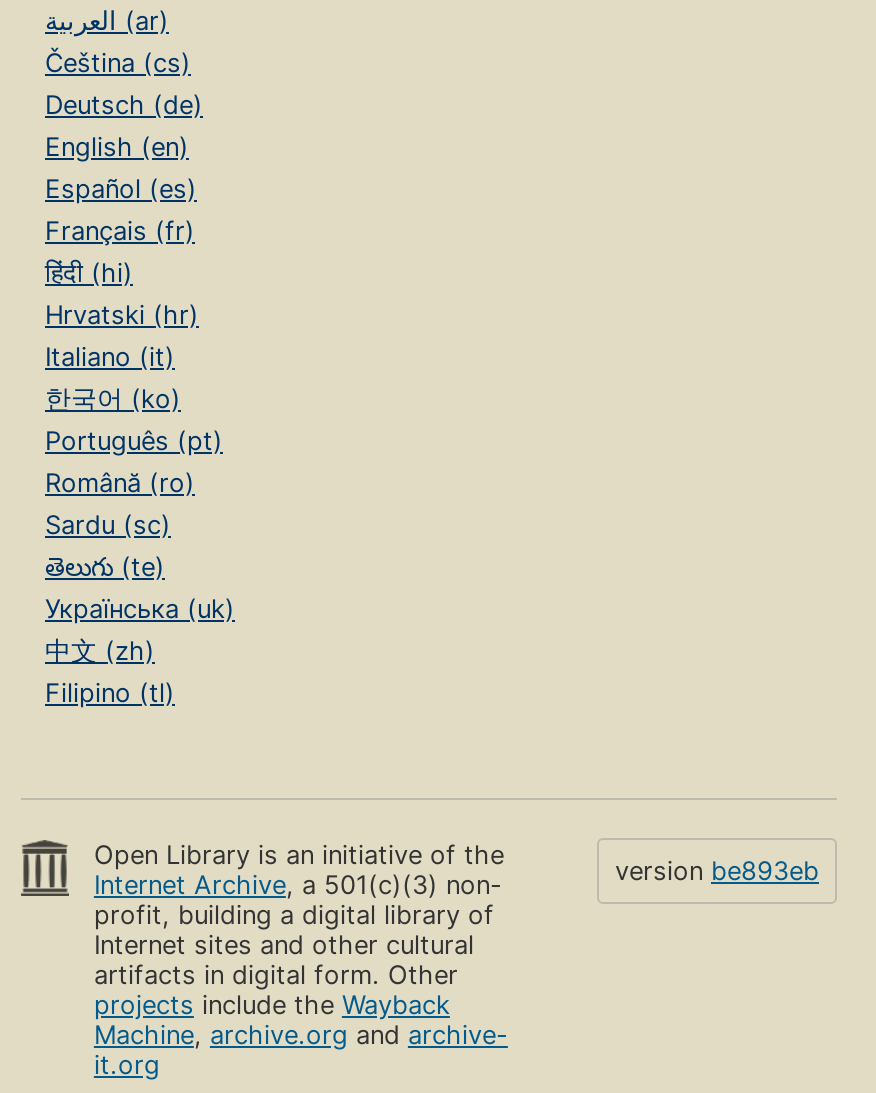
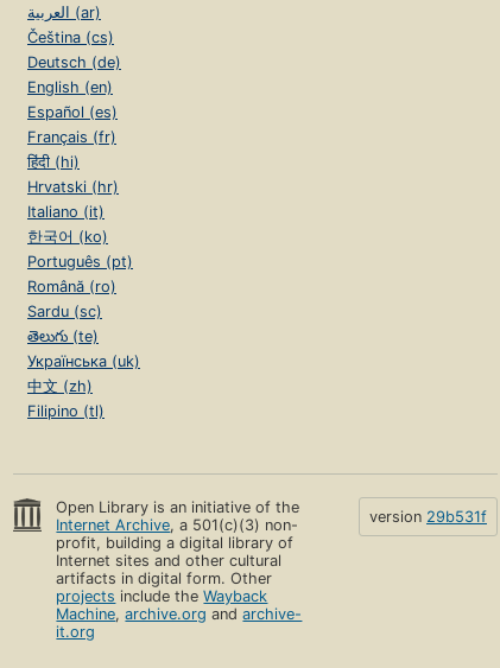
[615,857,819,887] version be893eb -> [369,508,487,526] version 29b531f

